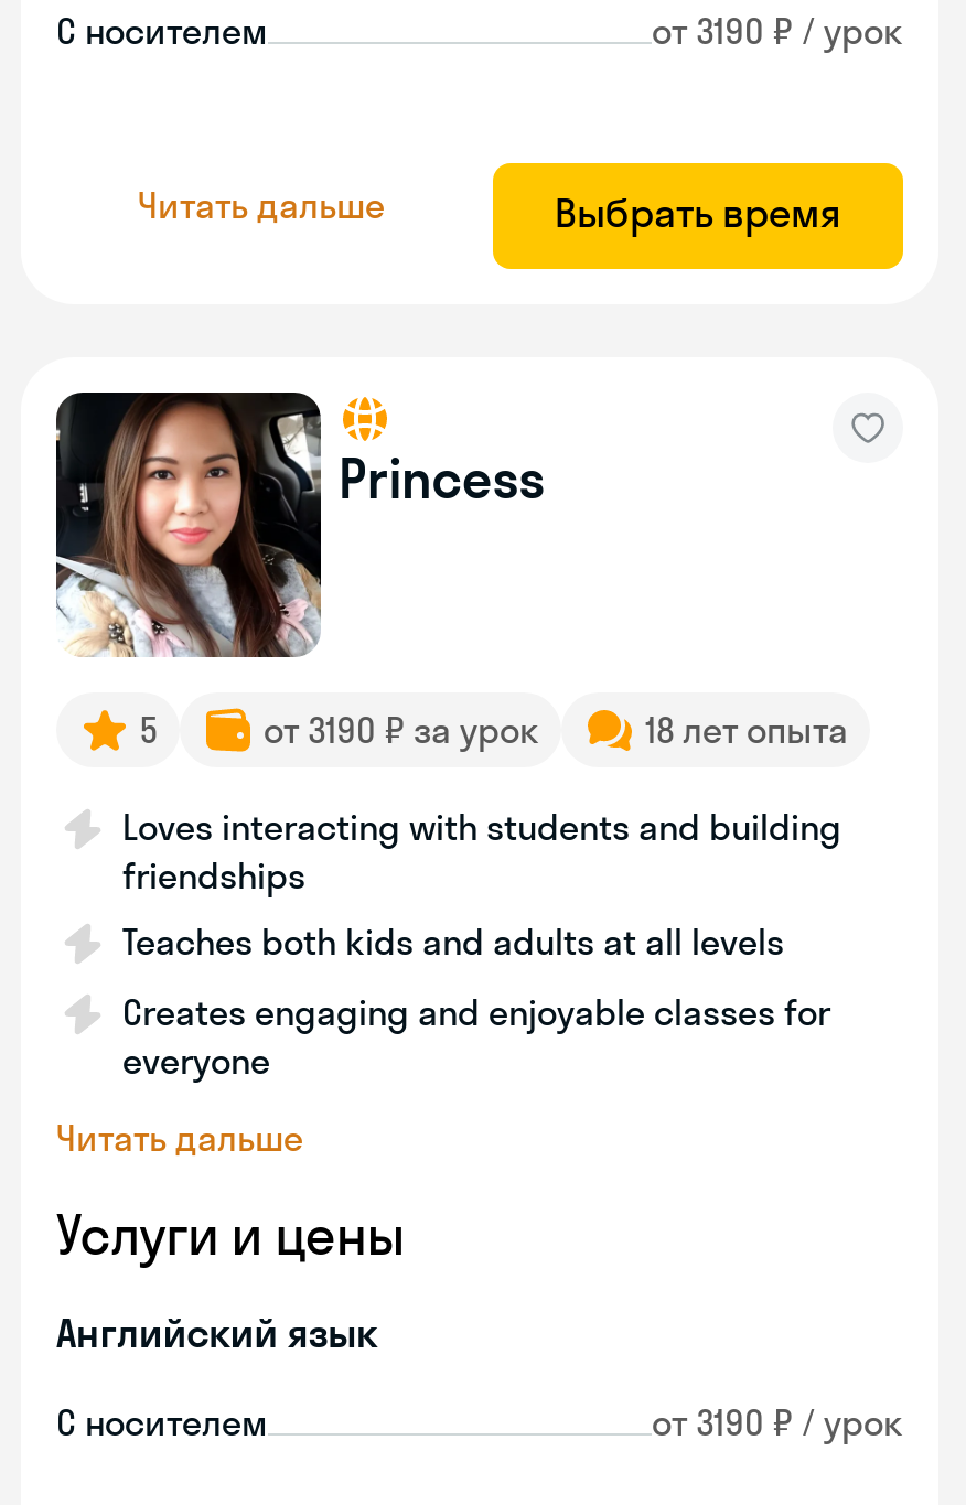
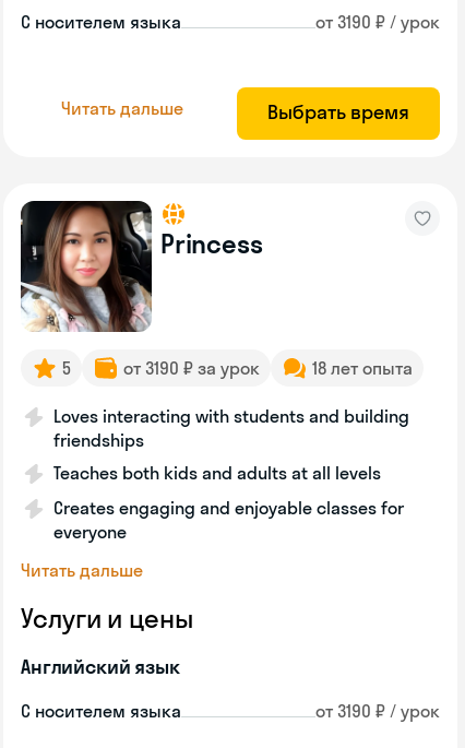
[56,9,268,53] С носителем -> [21,11,181,33] С носителем языка
[56,1400,268,1444] С носителем -> [21,700,181,722] С носителем языка

